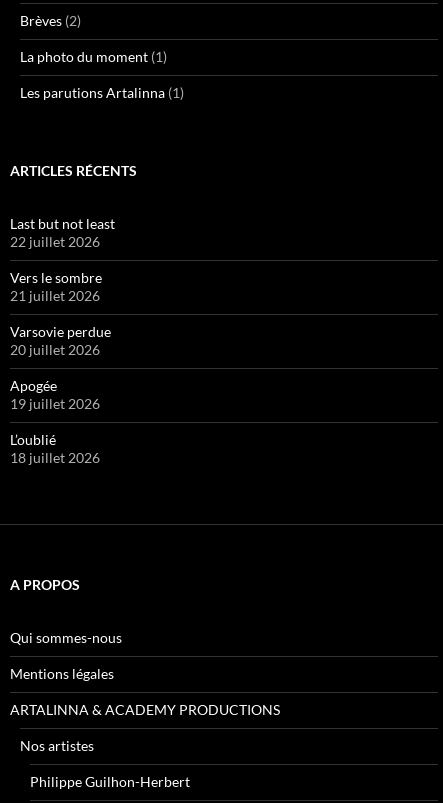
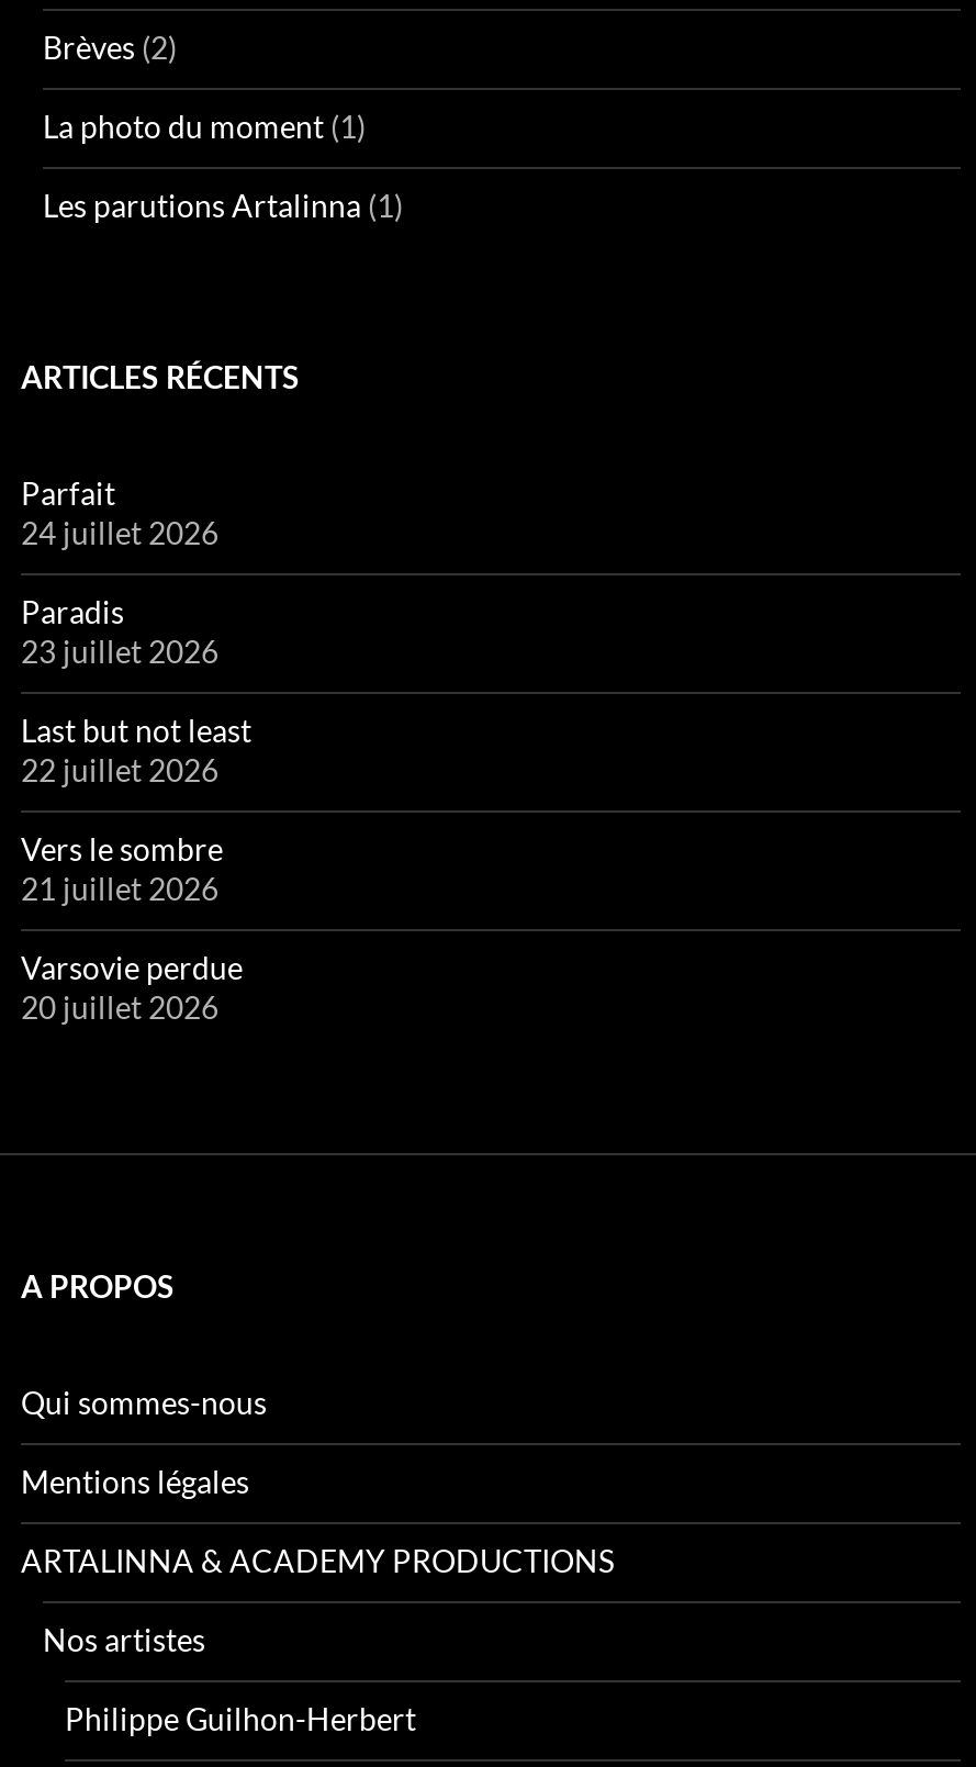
none -> [21,474,218,670] Parfait | 24 juillet 2026 | Paradis | 23 juillet 2026
moved [10,215,115,358] -> [21,712,251,1026]: Last but not least | 22 juillet 2026 | Vers le sombre | 21 juillet 2026 | Varsovie perdue | 20 juillet 2026
[10,377,100,466] Apogée | 19 juillet 2026 | L’oublié | 18 juillet 2026 -> none

